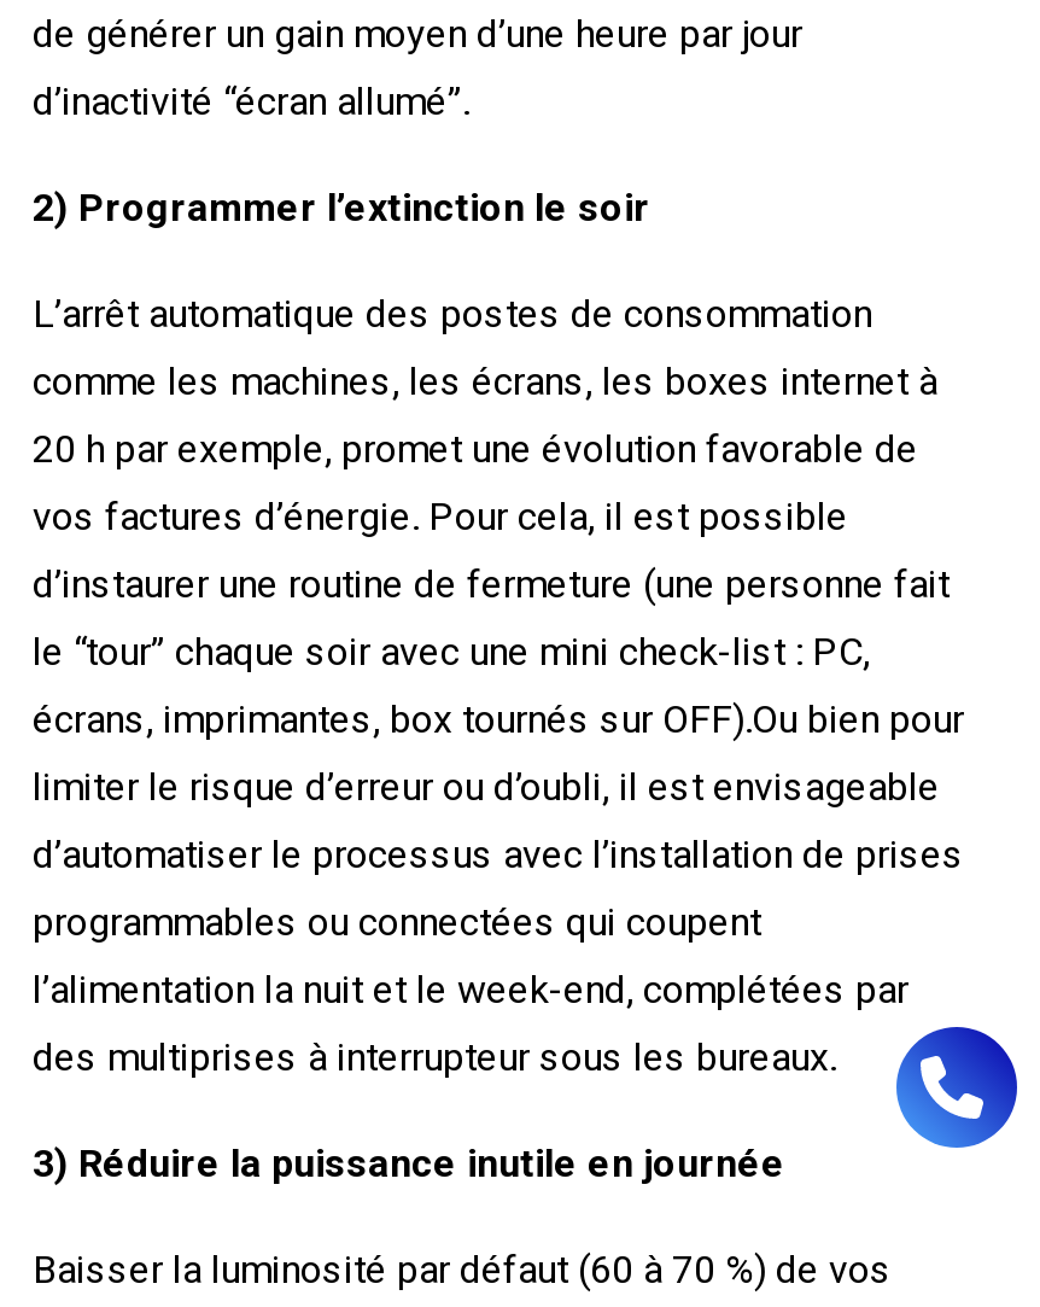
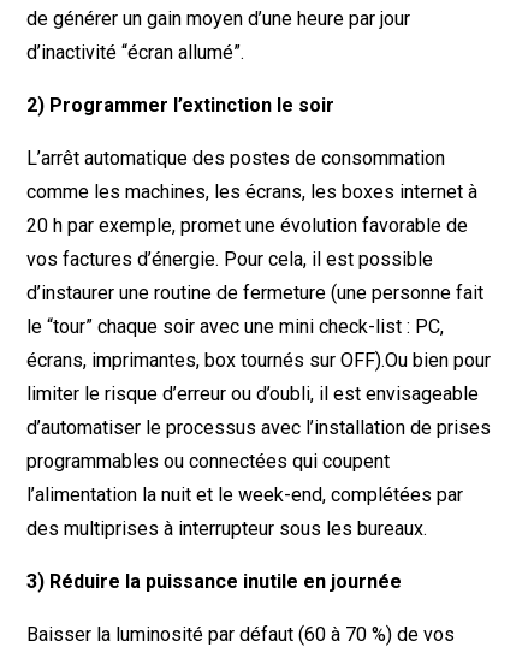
[894,1025,1019,1150] [image] -> none

